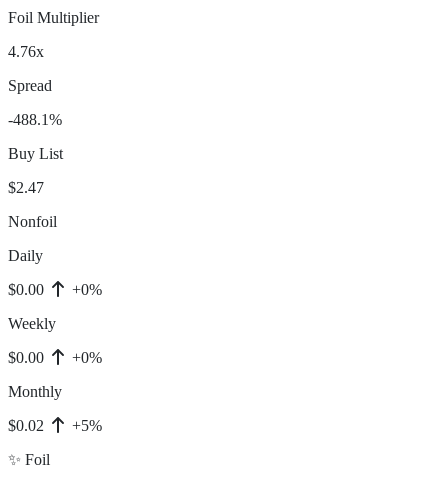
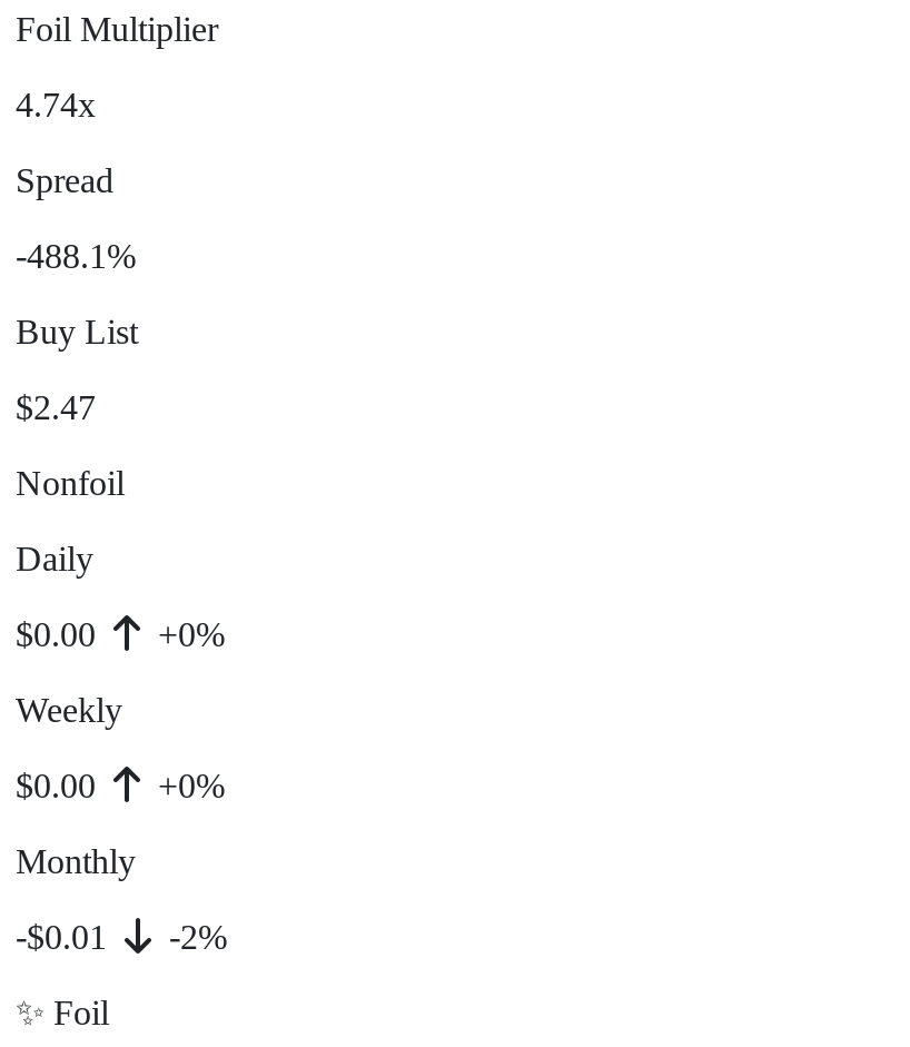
[8,43,44,60] 4.76x -> [16,86,96,124] 4.74x
[8,417,48,434] $0.02 -> [16,918,116,956] -$0.01
[68,417,102,434] +5% -> [160,918,227,956] -2%

